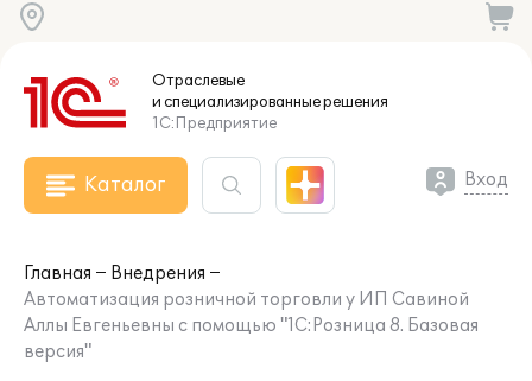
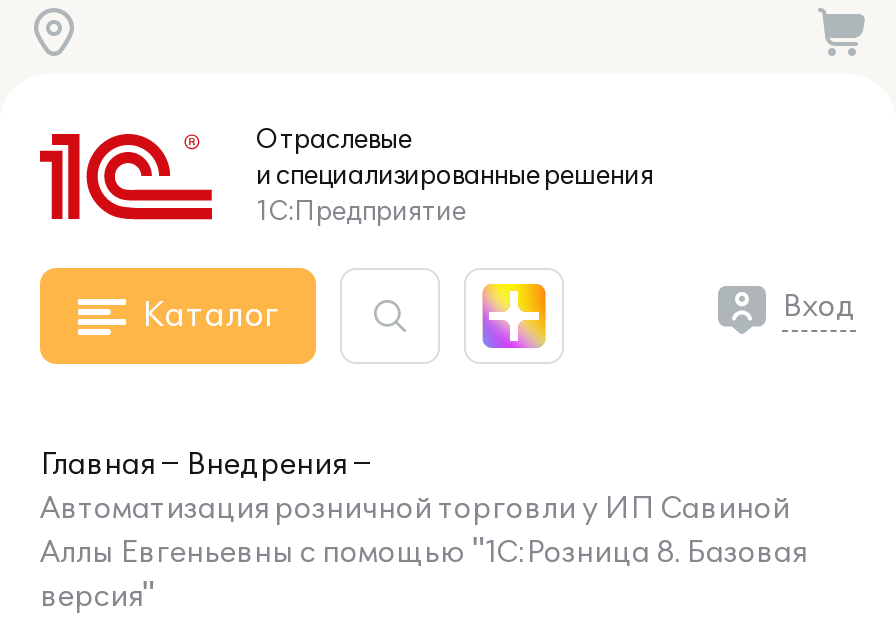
[285,165,325,205] [image] -> [480,282,548,350] [image]

